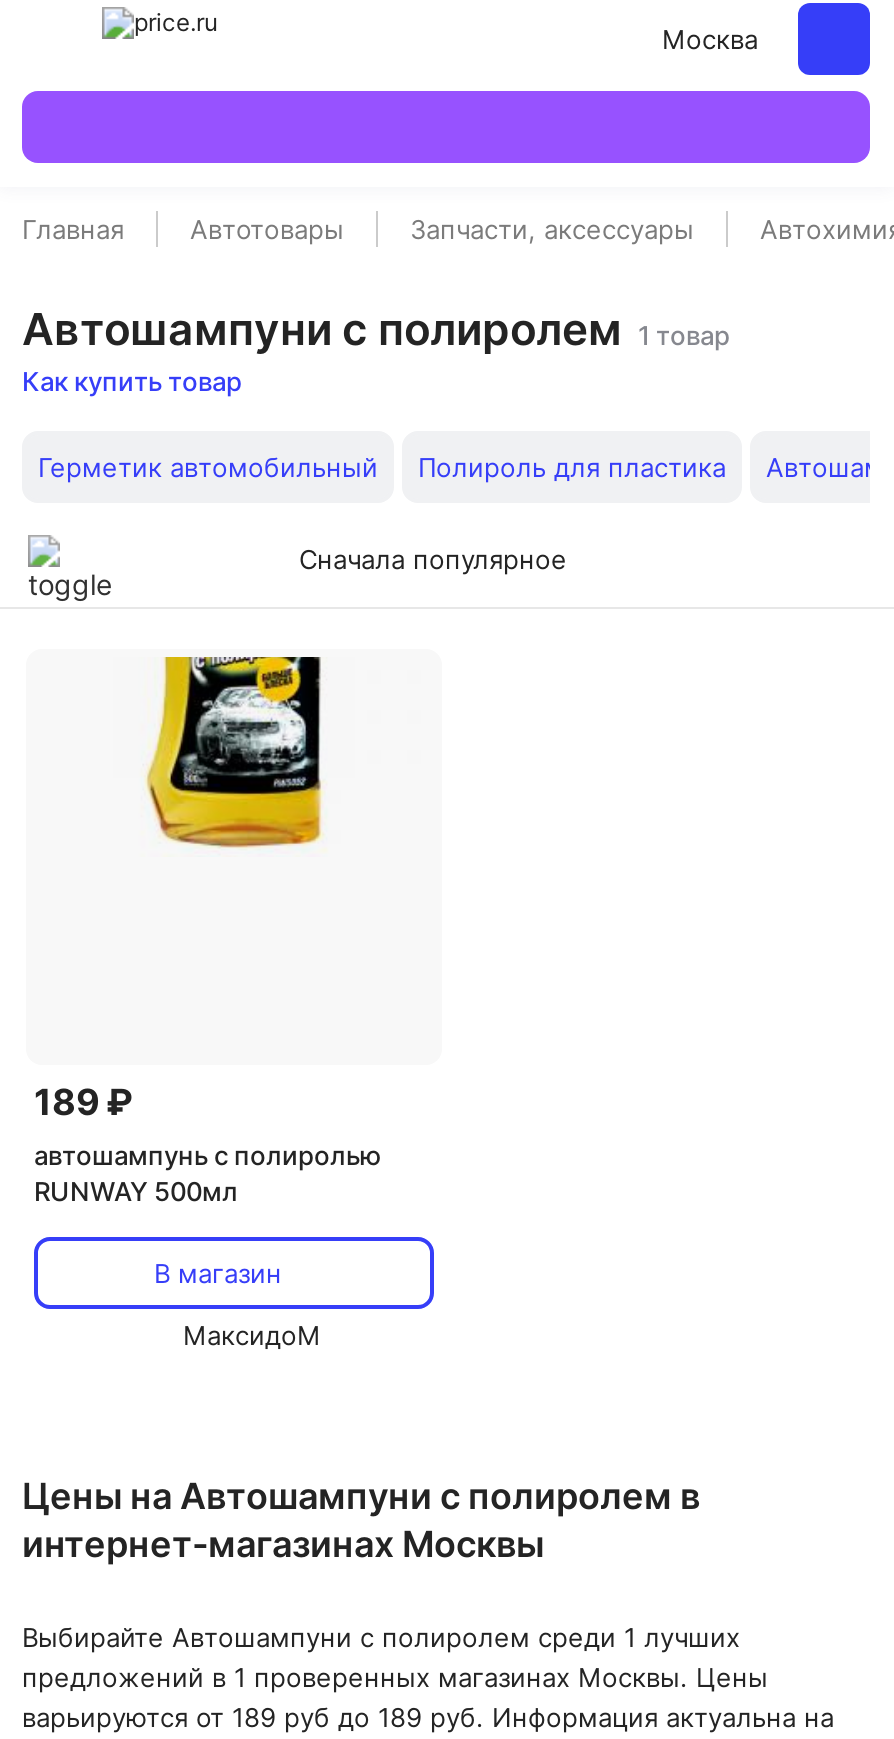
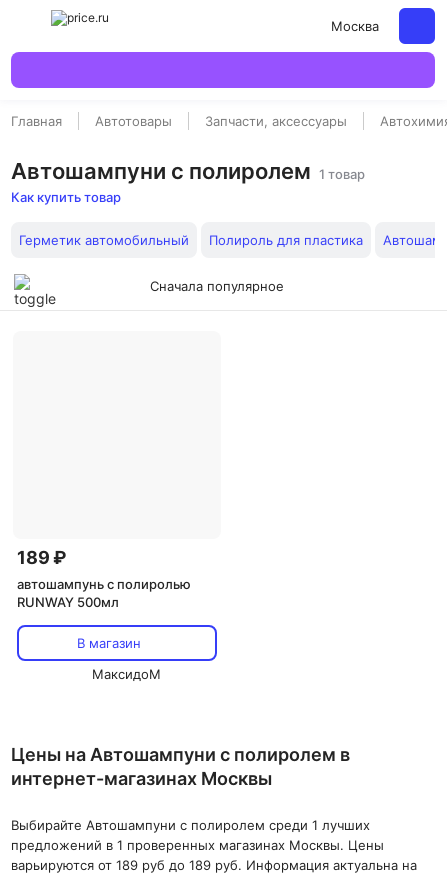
[144,655,324,849] [image] -> none

